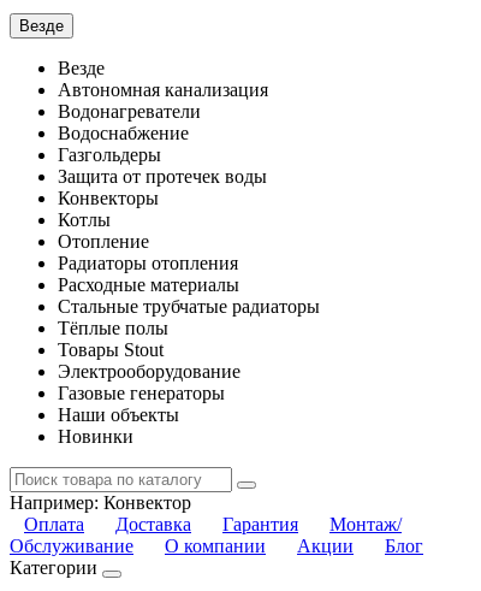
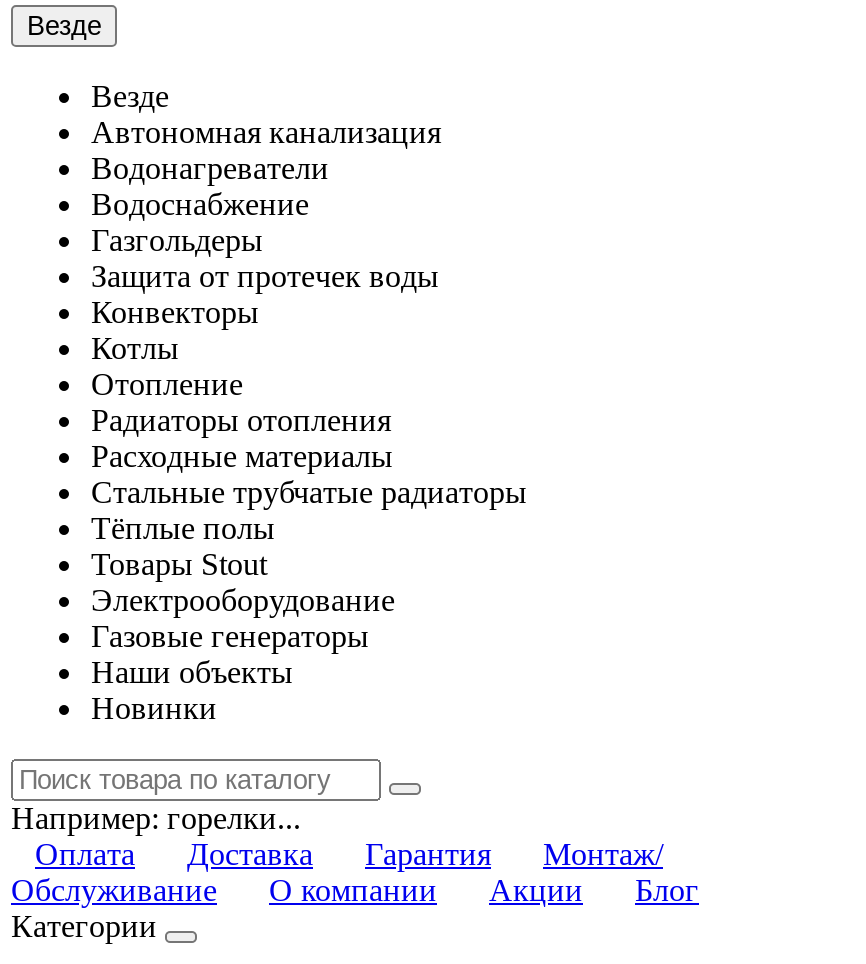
[10,492,191,513] Например:Конвектор -> [11,801,301,835] Например:горелки...

